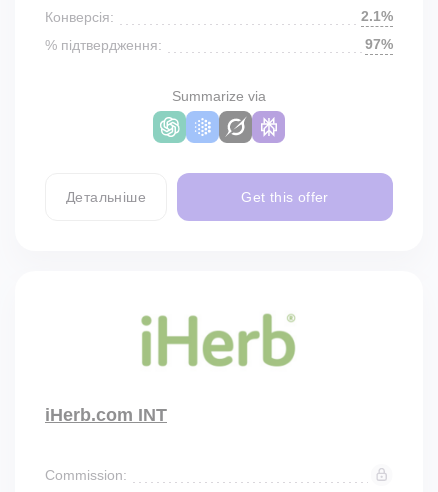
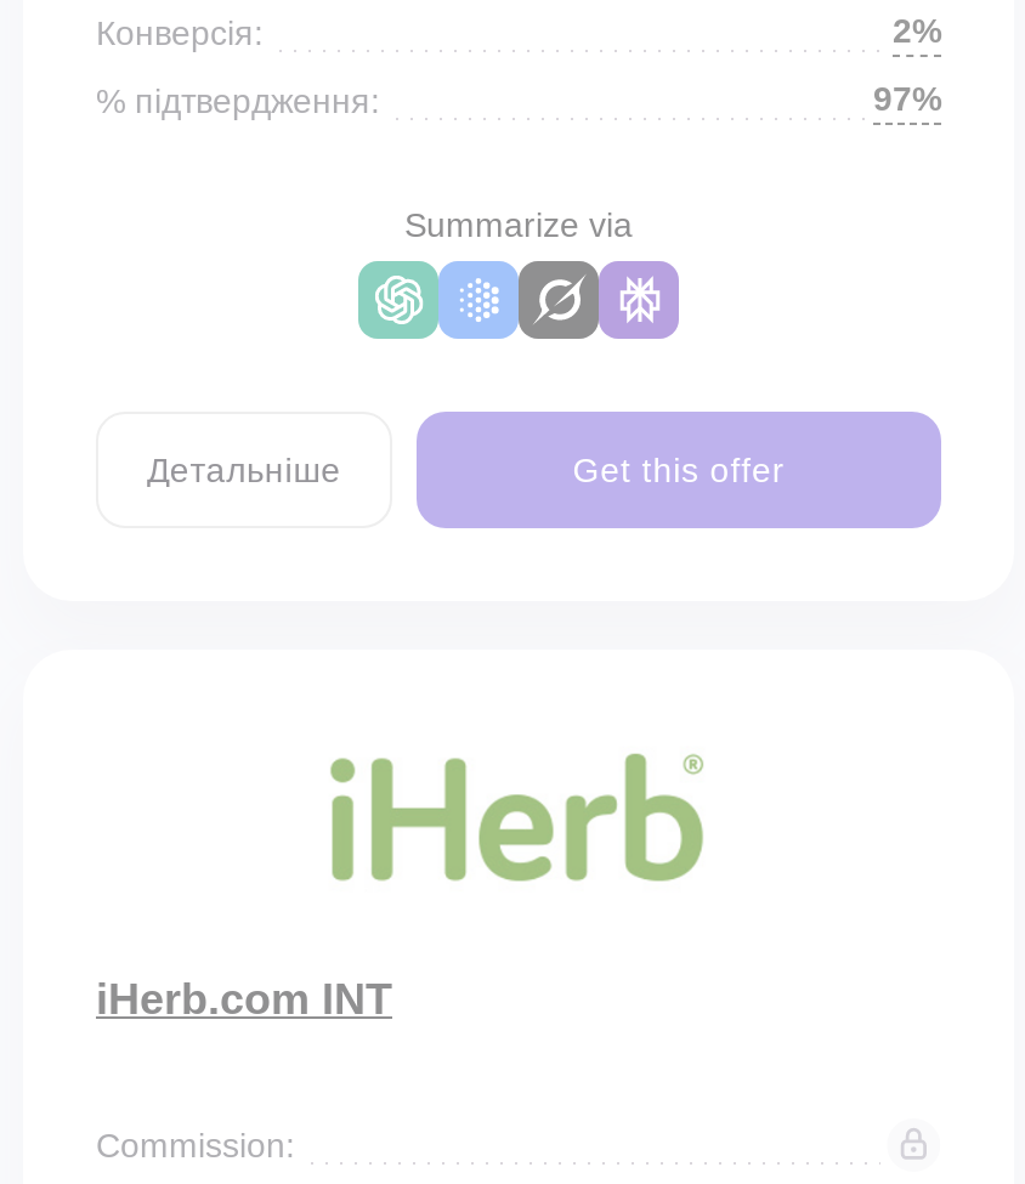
[361,8,393,24] 2.1% -> [893,11,941,50] 2%

